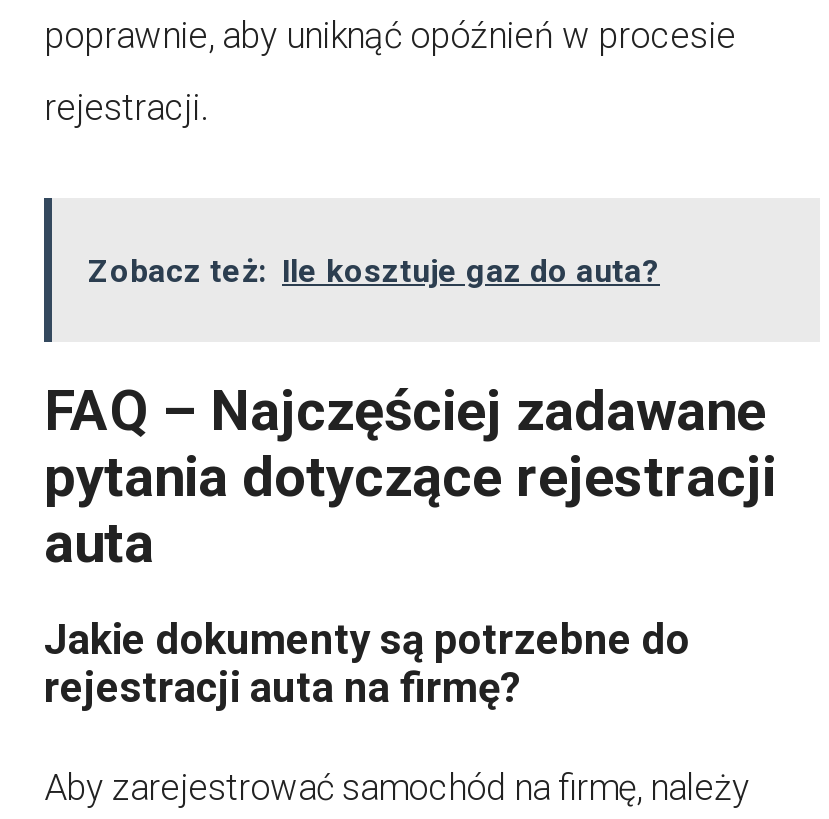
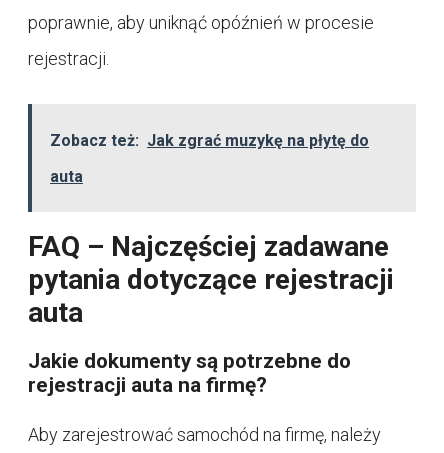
[88,251,660,289] Zobacz też: Ile kosztuje gaz do auta? -> [50,131,369,186] Zobacz też: Jak zgrać muzykę na płytę do | auta

